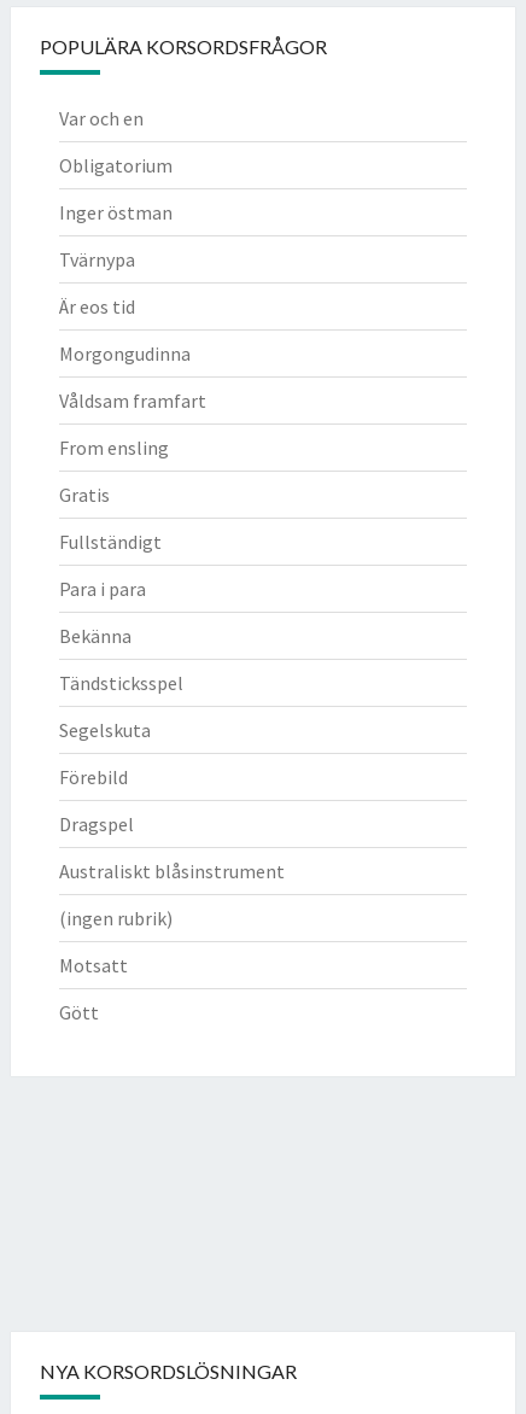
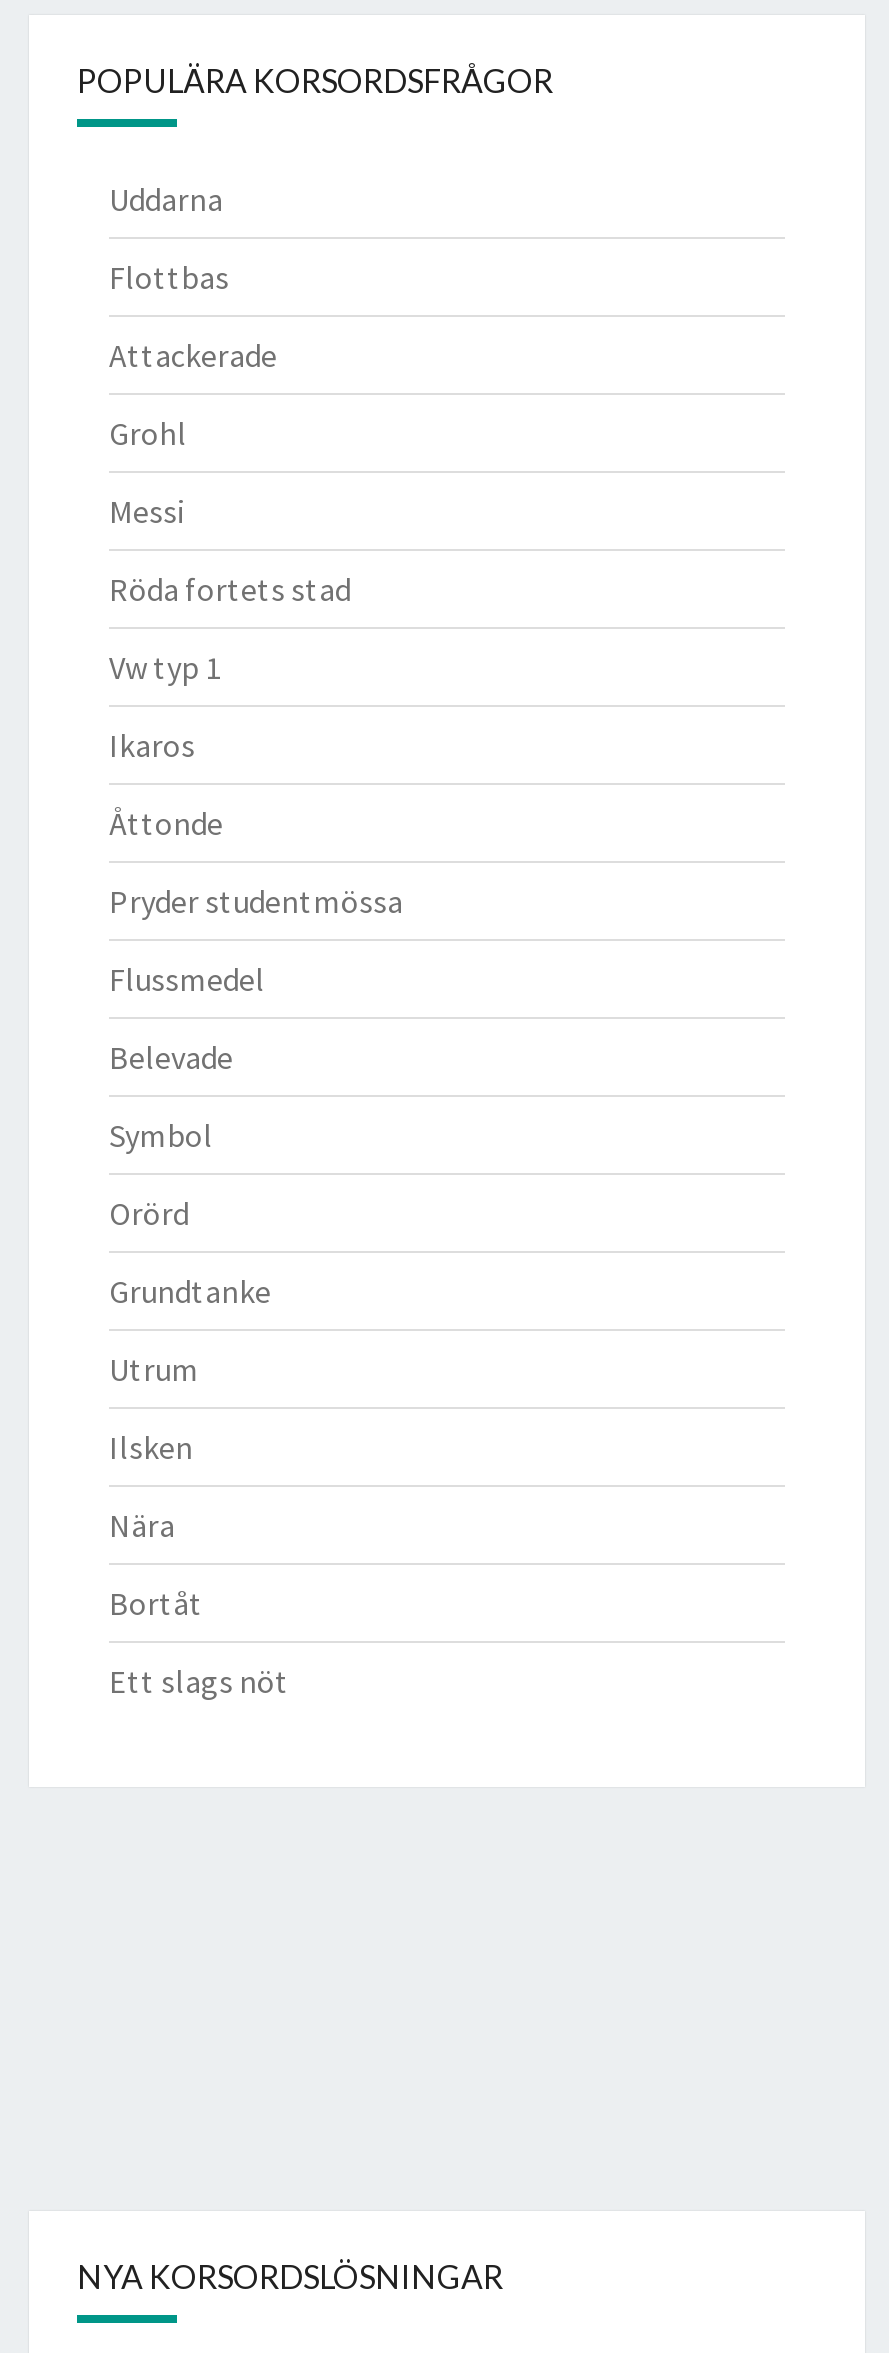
[59,106,144,130] Var och en -> [109,179,223,219] Uddarna
[59,153,173,177] Obligatorium -> [109,257,229,297] Flottbas
[59,200,173,224] Inger östman -> [109,335,277,375] Attackerade
[59,247,135,271] Tvärnypa -> [109,413,187,453] Grohl
[59,294,135,319] Är eos tid -> [109,491,185,531] Messi
[59,341,191,366] Morgongudinna -> [109,569,351,609] Röda fortets stad
[59,388,206,413] Våldsam framfart -> [109,647,221,687] Vw typ 1
[59,436,169,460] From ensling -> [109,725,195,765] Ikaros
[59,483,110,507] Gratis -> [109,803,223,843] Åttonde
[59,530,162,554] Fullständigt -> [109,881,403,921] Pryder studentmössa
[59,577,146,601] Para i para -> [109,959,265,999] Flussmedel
[59,624,131,648] Bekänna -> [109,1037,233,1077] Belevade
[59,671,183,695] Tändsticksspel -> [109,1115,213,1155] Symbol
[59,718,151,742] Segelskuta -> [109,1193,189,1233] Orörd
[59,765,128,789] Förebild -> [109,1271,271,1311] Grundtanke
[59,812,134,836] Dragspel -> [109,1349,199,1389] Utrum
[59,859,285,883] Australiskt blåsinstrument -> [109,1427,193,1467] Ilsken
[59,906,173,930] (ingen rubrik) -> [109,1505,175,1545] Nära
[59,953,128,977] Motsatt -> [109,1583,203,1623] Bortåt
[59,1000,99,1024] Gött -> [109,1661,289,1701] Ett slags nöt

